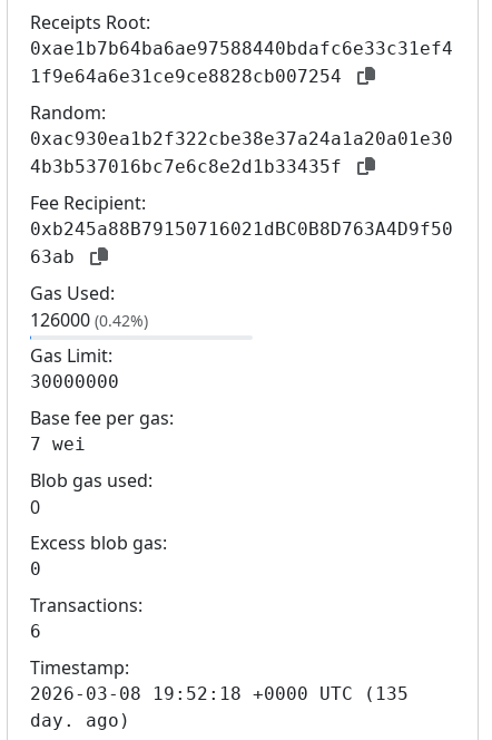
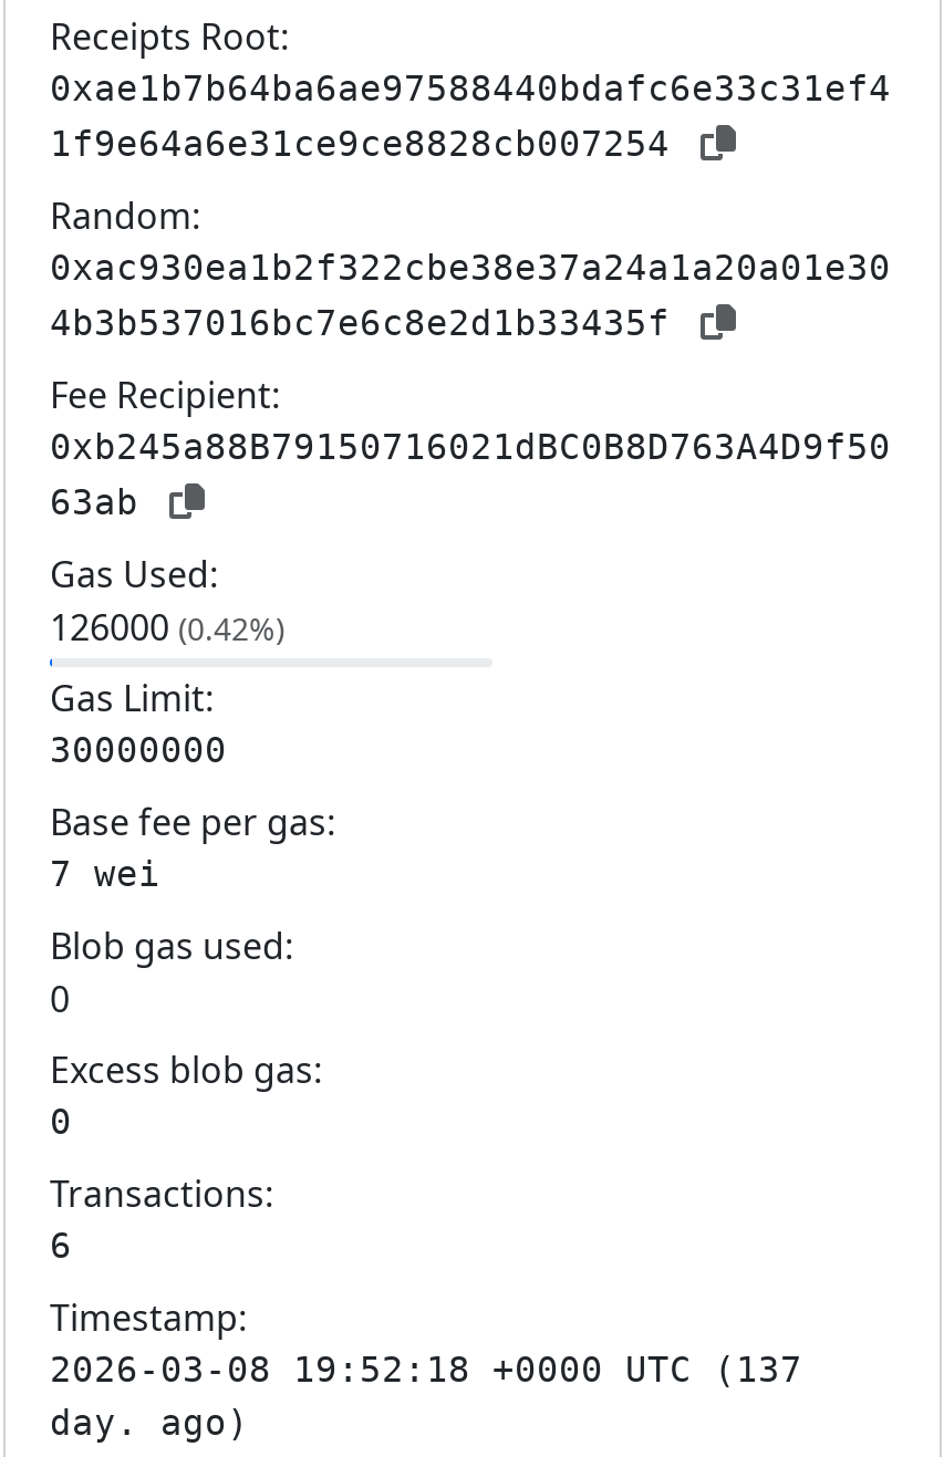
[30,683,409,704] 2026-03-08 19:52:18 +0000 UTC (135 -> [50,1348,802,1390] 2026-03-08 19:52:18 +0000 UTC (137

